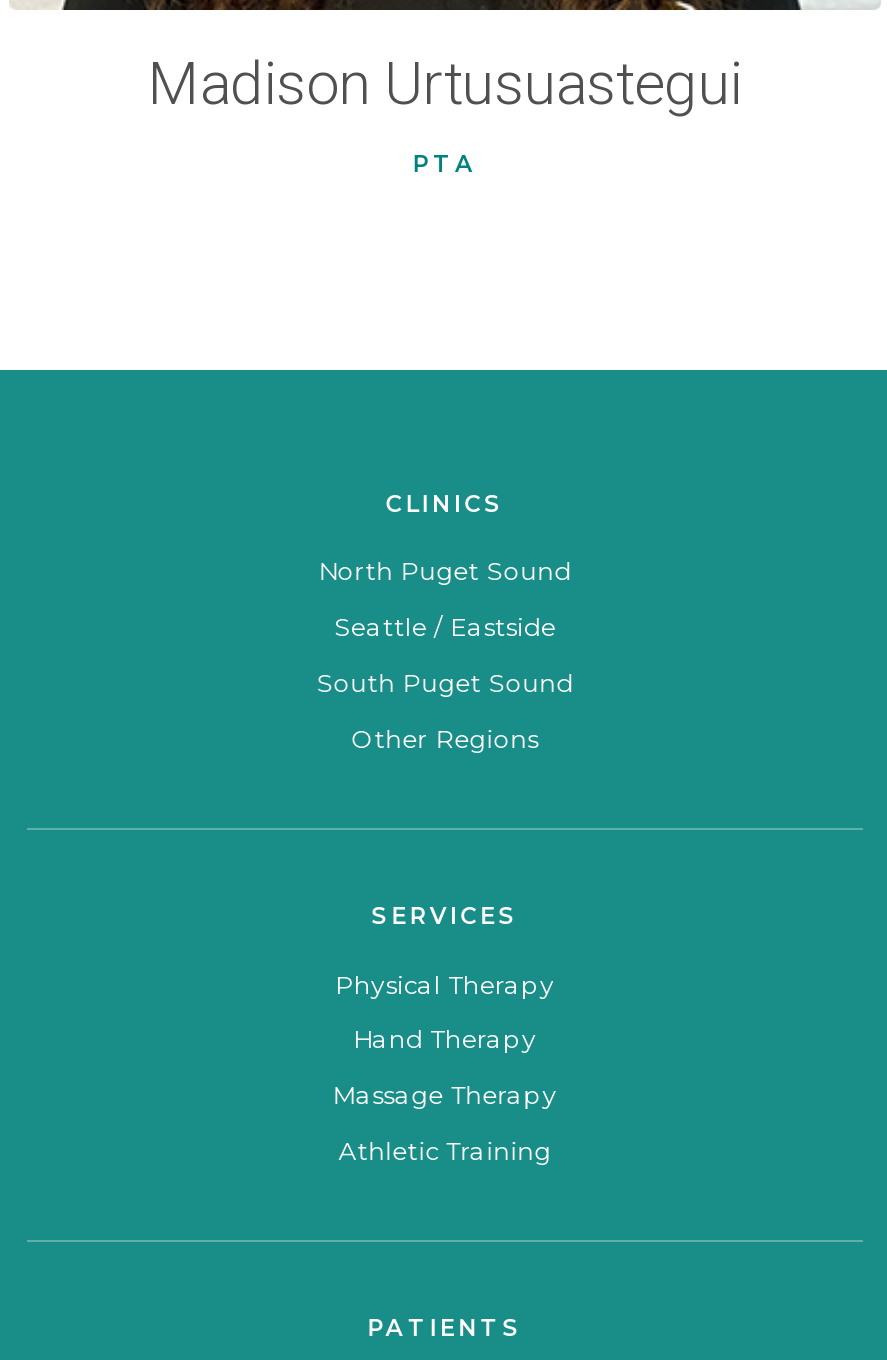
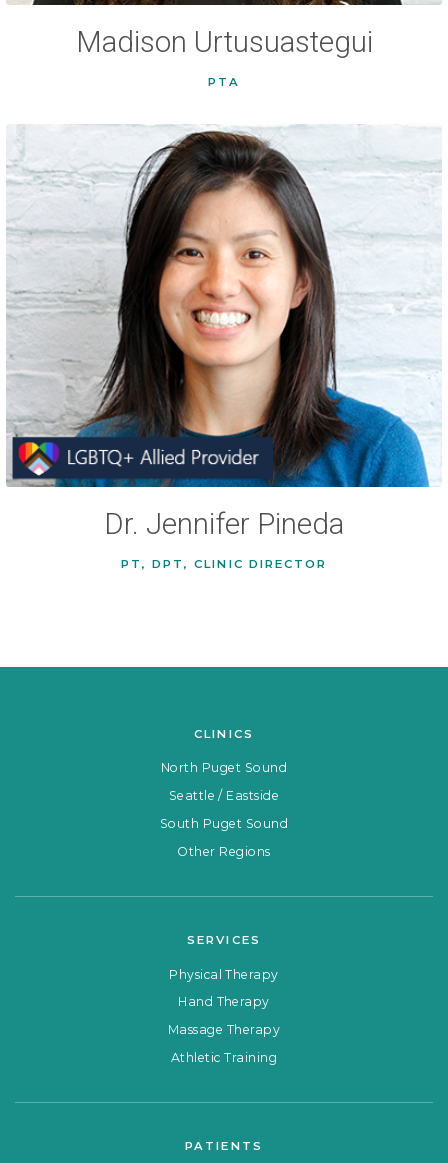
none -> [6,124,429,571] [image] | Dr. Jennifer Pineda | PT, DPT, CLINIC DIRECTOR

